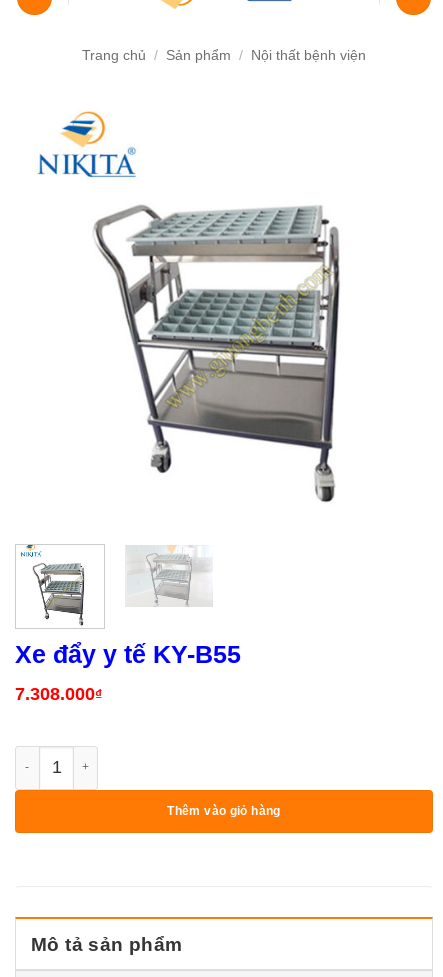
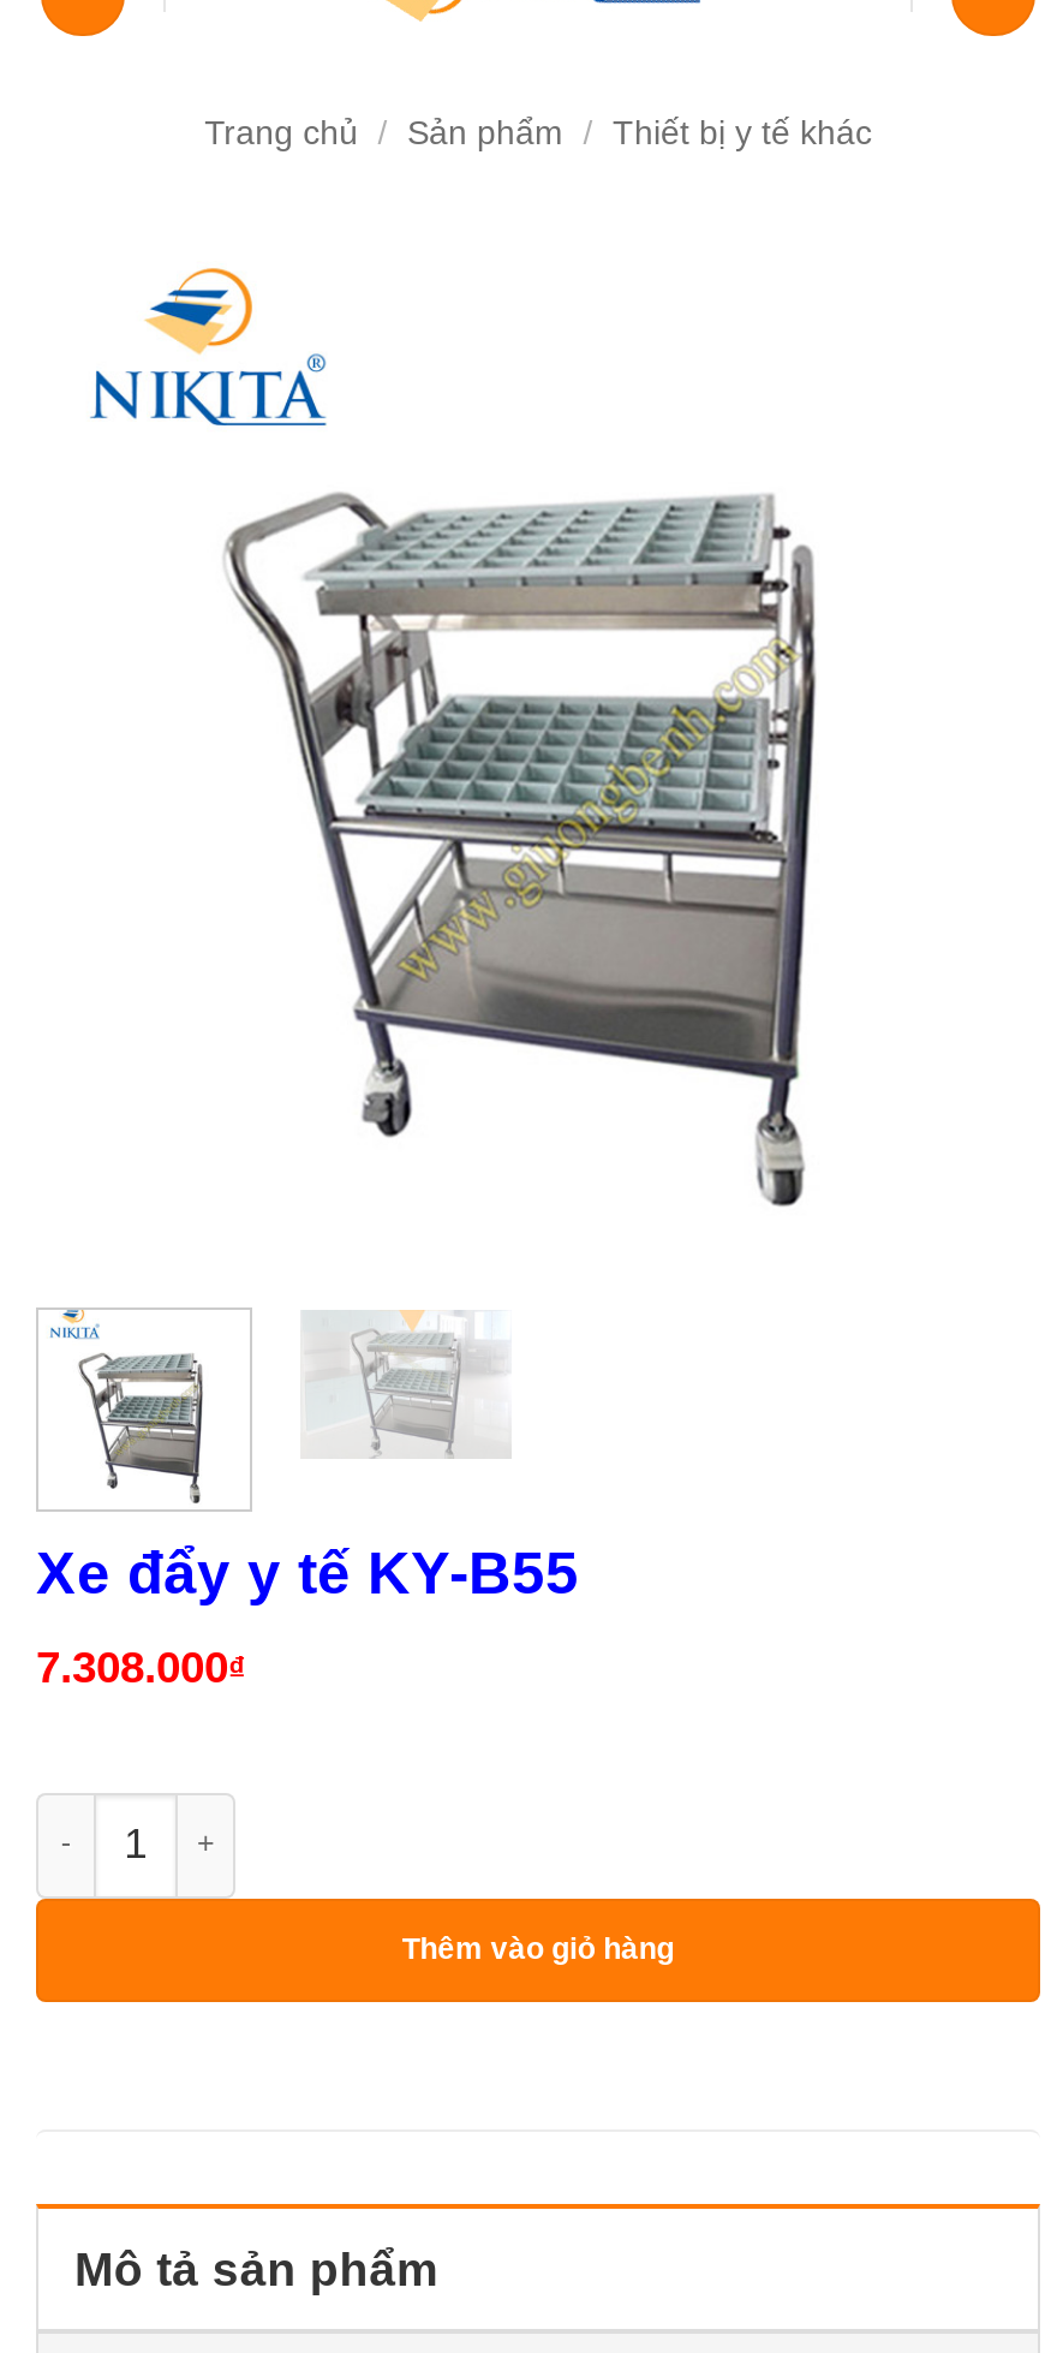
[82,47,366,63] Trang chủ / Sản phẩm / Nội thất bệnh viện -> [204,113,872,151] Trang chủ / Sản phẩm / Thiết bị y tế khác

